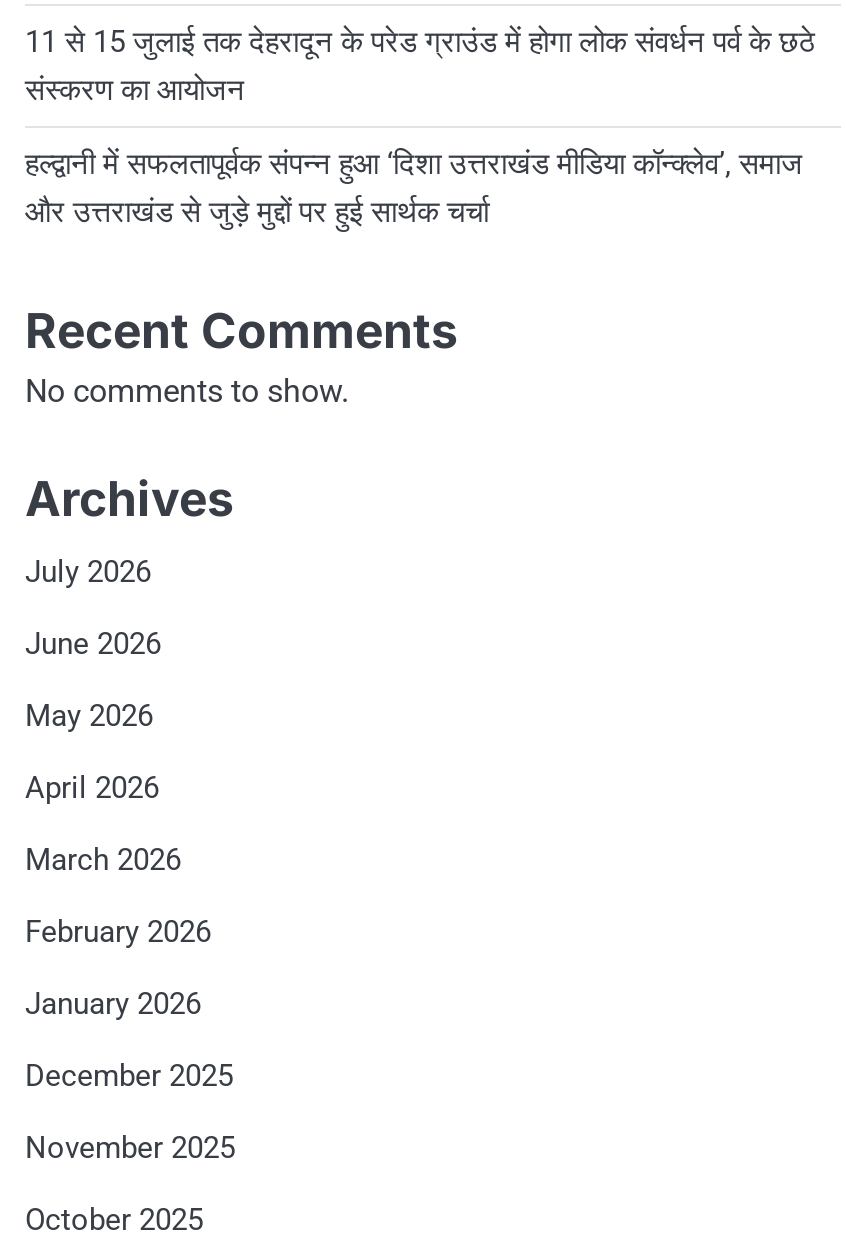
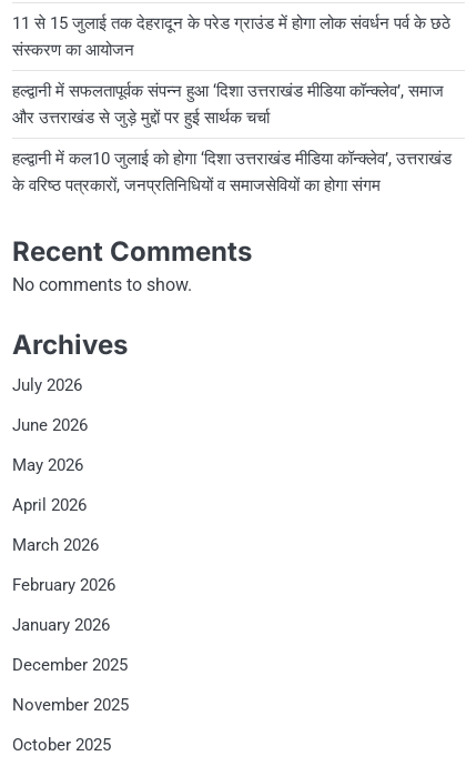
none -> [12,149,452,195] हल्द्वानी में कल10 जुलाई को होगा ‘दिशा उत्तराखंड मीडिया कॉन्क्लेव’, उत्तराखंड | के वरिष्ठ पत्रकारों, जनप्रतिनिधियों व समाजसेवियों का होगा संगम

